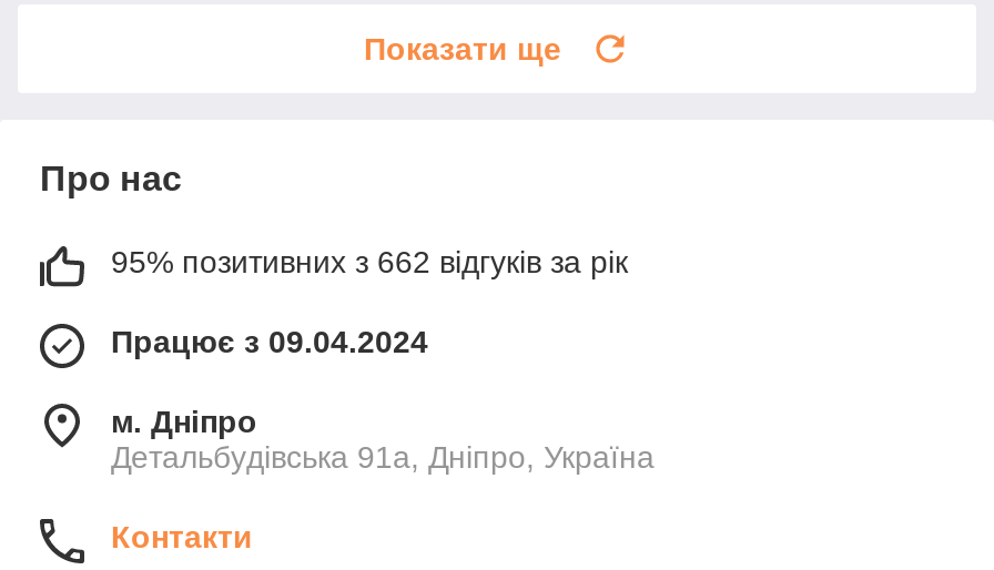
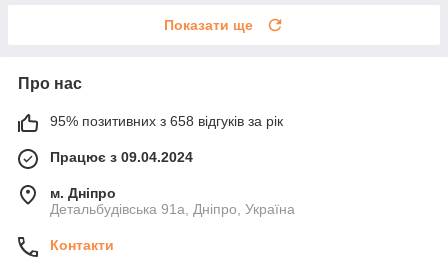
[111,244,628,279] 95% позитивних з 662 відгуків за рік -> [50,113,283,129] 95% позитивних з 658 відгуків за рік

